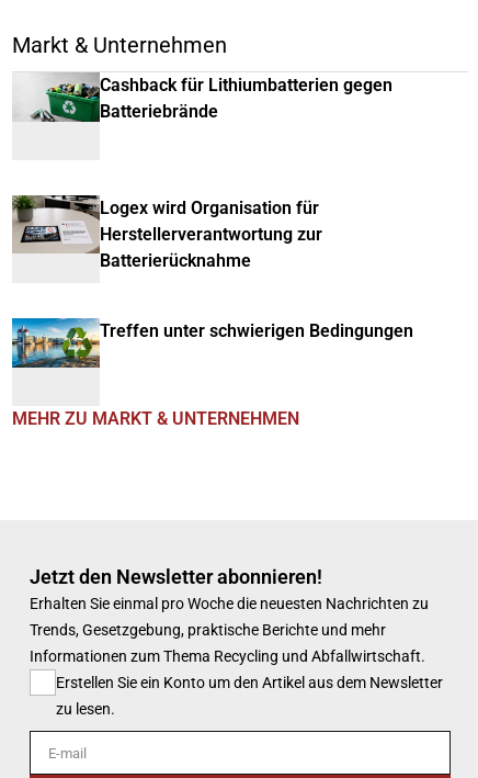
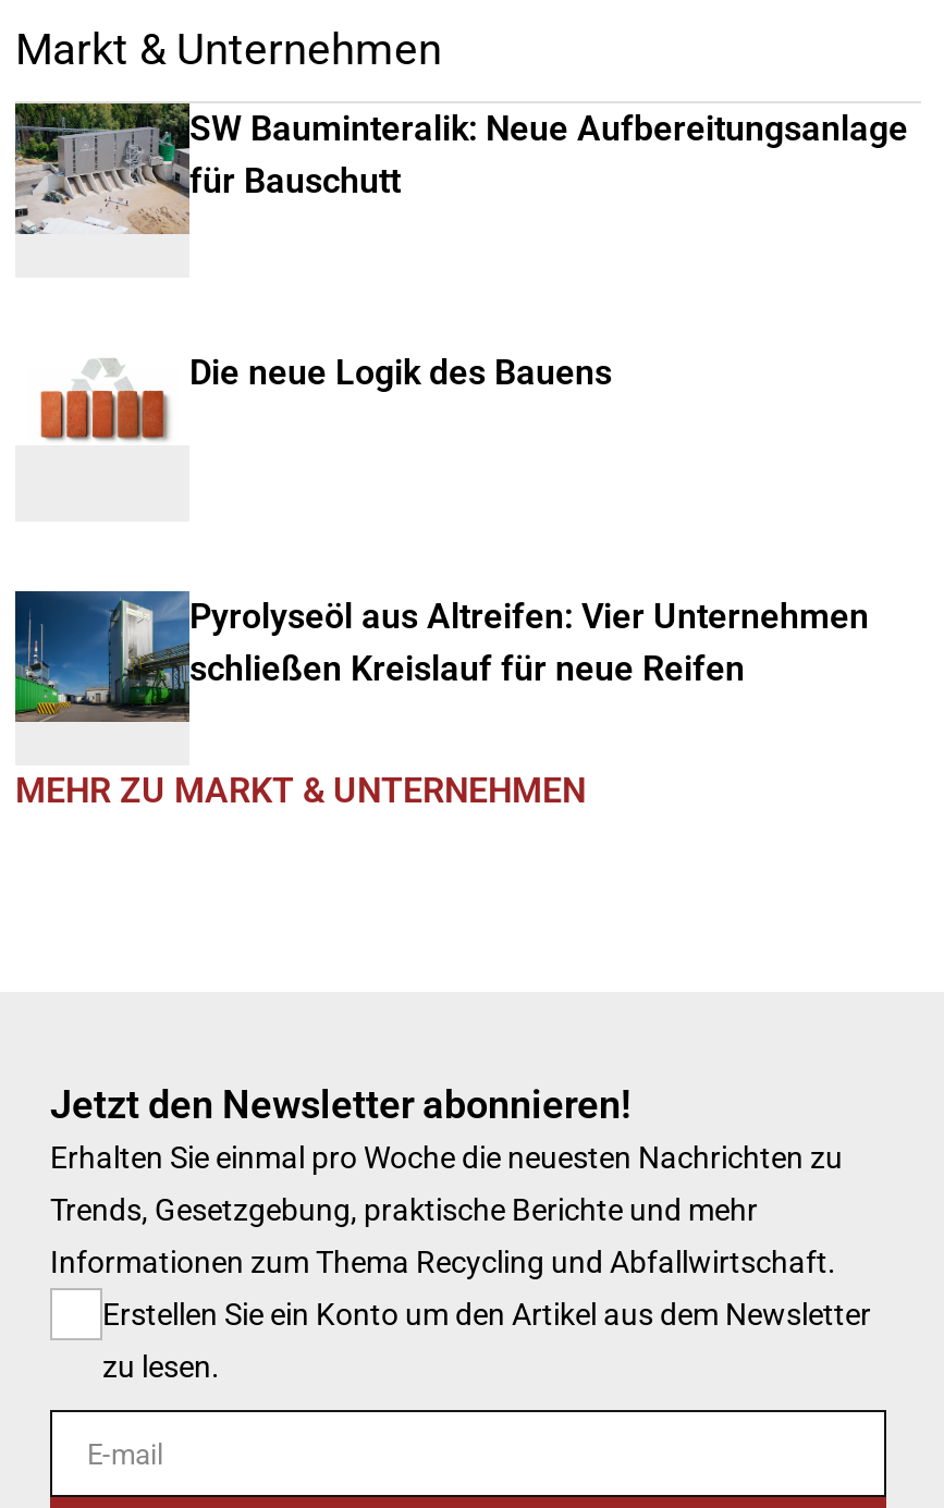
[12,72,392,138] [image] | Cashback für Lithiumbatterien gegen | Batteriebrände -> [13,101,908,236] [image] | SW Bauminteralik: Neue Aufbereitungsanlage | für Bauschutt
[11,194,322,271] [image] | Logex wird Organisation für | Herstellerverantwortung zur | Batterierücknahme -> [15,347,612,461] [image] | Die neue Logik des Bauens
[11,317,413,384] [image] | Treffen unter schwierigen Bedingungen -> [13,589,869,724] [image] | Pyrolyseöl aus Altreifen: Vier Unternehmen | schließen Kreislauf für neue Reifen

